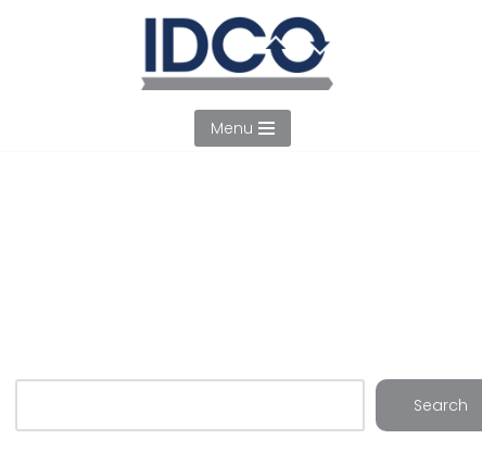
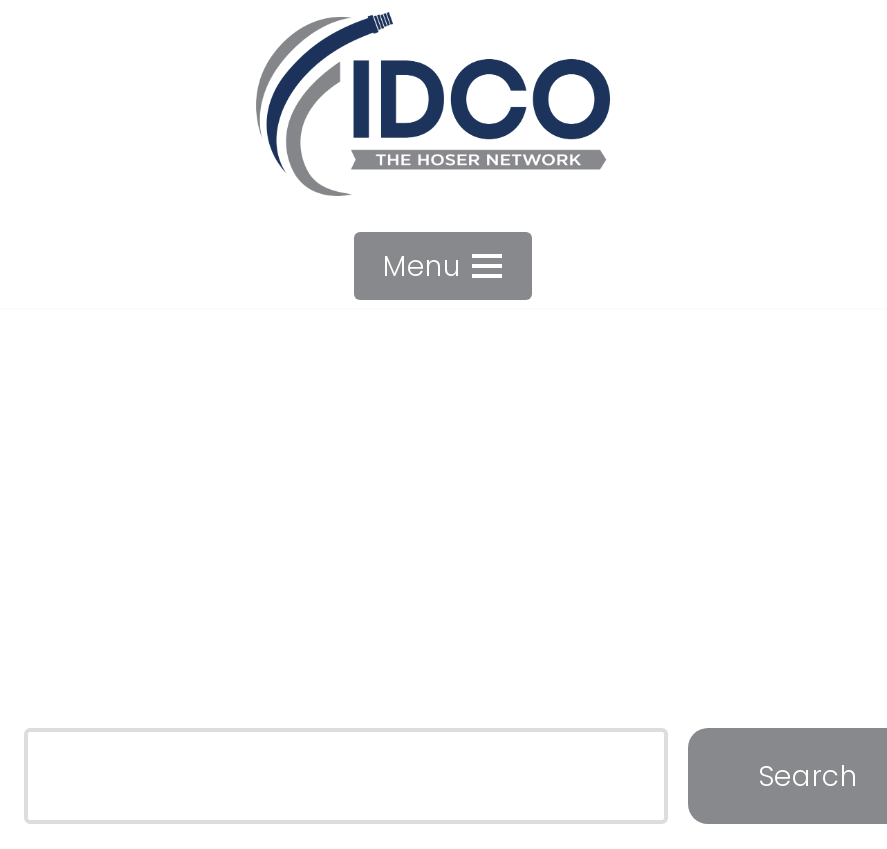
[141,15,333,91] [image] -> [254,10,612,196] [image]

